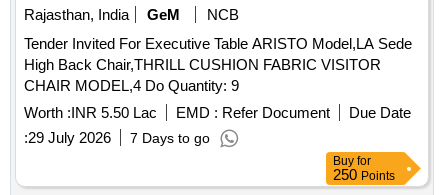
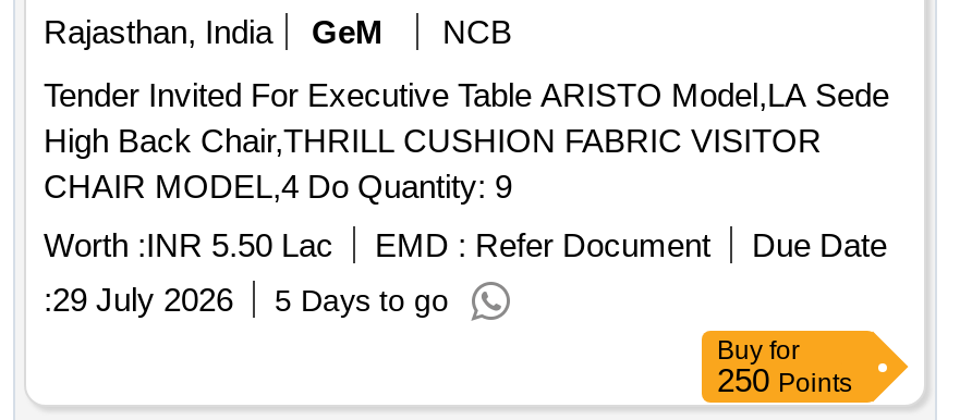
[24,129,210,146] :29 July 2026 7 Days to go -> [44,281,449,318] :29 July 2026 5 Days to go

